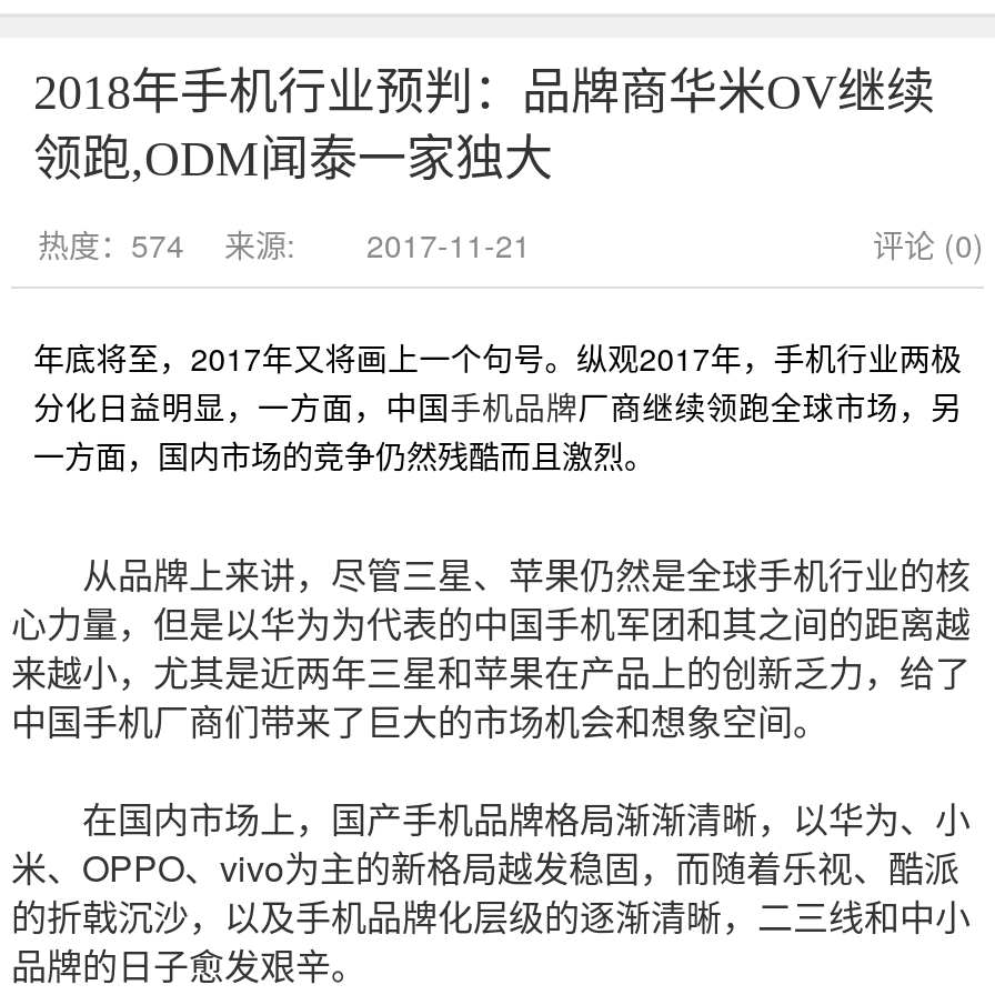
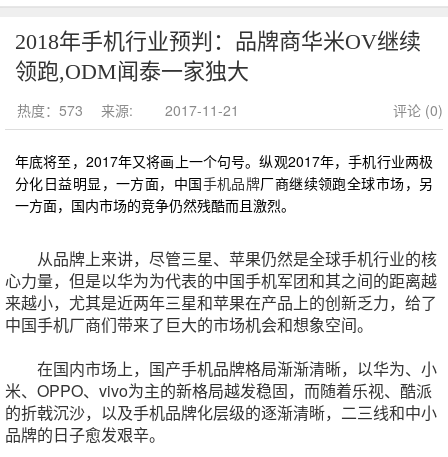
[11,222,531,267] 热度：574来源: 2017-11-21 -> [5,100,239,120] 热度：573来源: 2017-11-21

